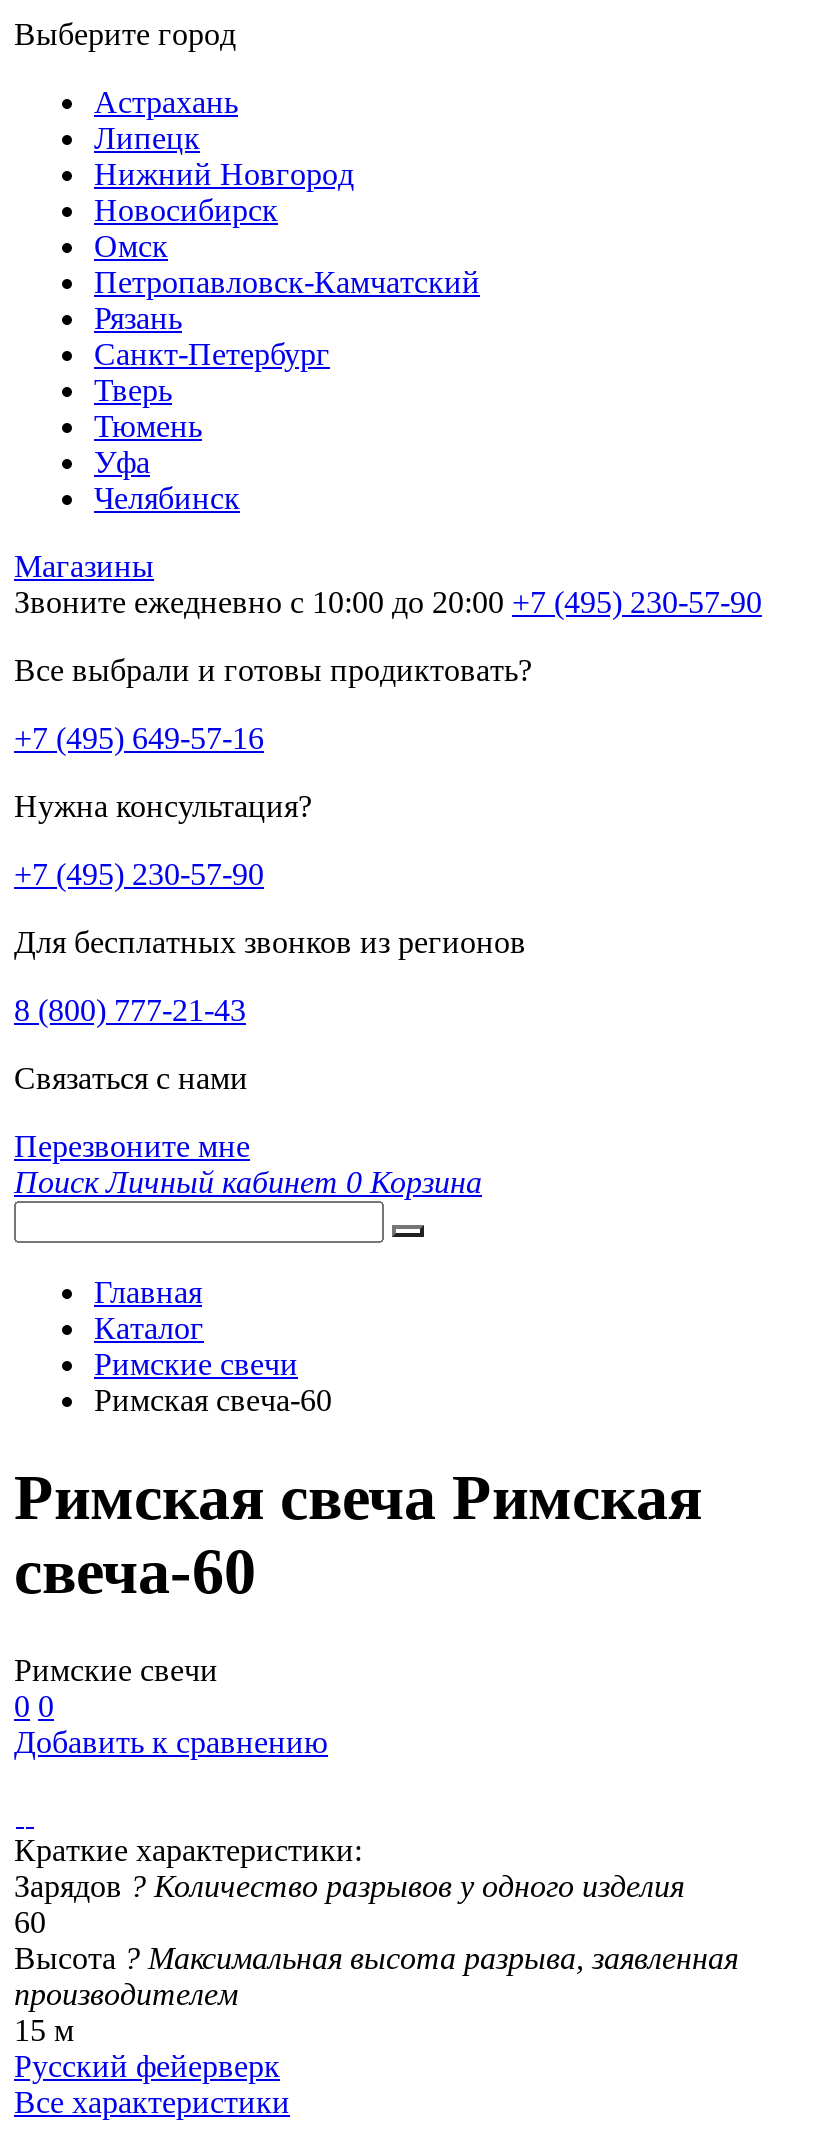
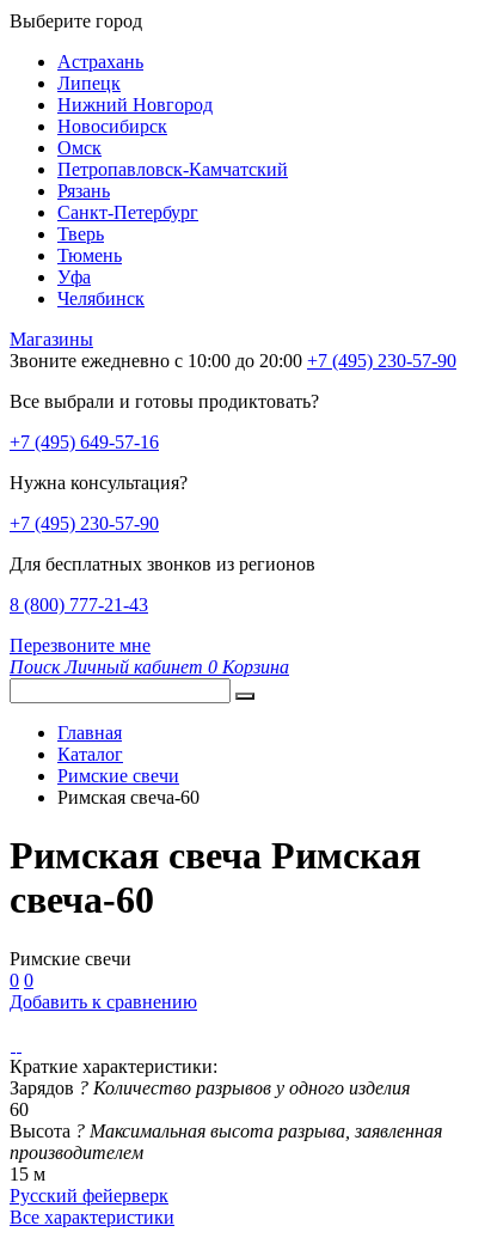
[14,1061,248,1095] Связаться с нами -> none

